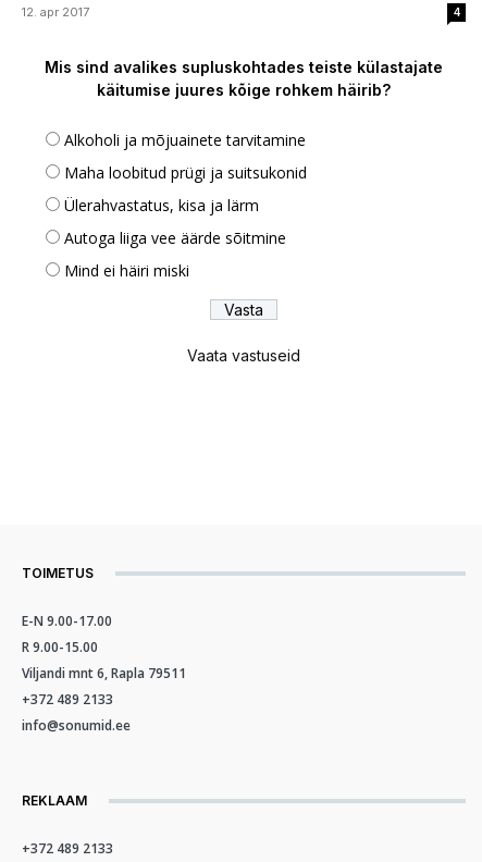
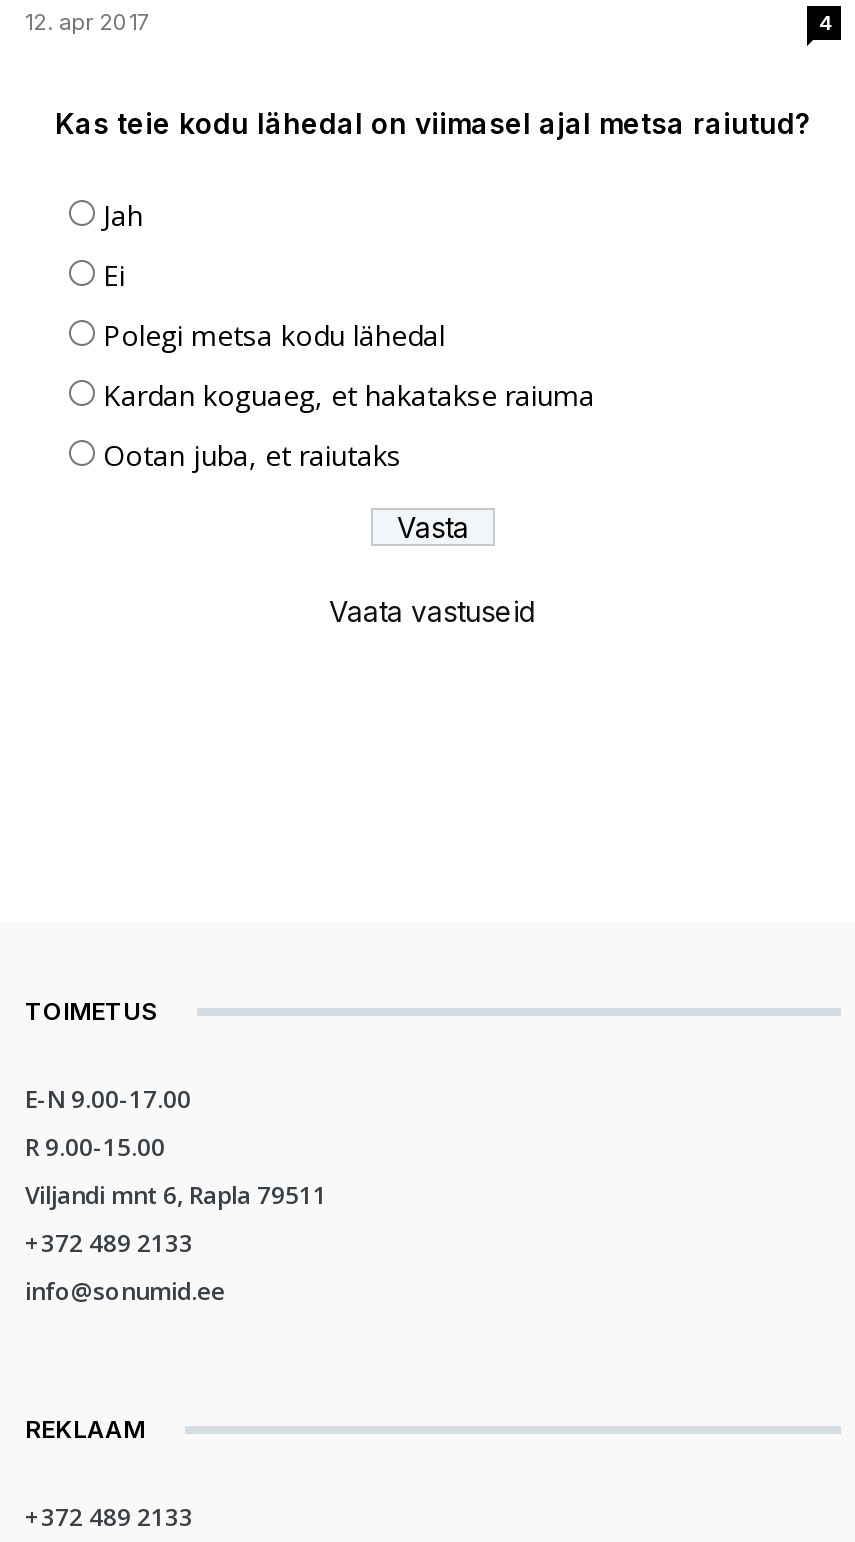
[45,58,443,99] Mis sind avalikes supluskohtades teiste külastajate | käitumise juures kõige rohkem häirib? -> [55,106,811,140] Kas teie kodu lähedal on viimasel ajal metsa raiutud?
[64,130,306,150] Alkoholi ja mõjuainete tarvitamine -> [103,196,143,234] Jah
[64,162,307,183] Maha loobitud prügi ja suitsukonid -> [103,256,125,294] Ei
[64,195,259,216] Ülerahvastatus, kisa ja lärm -> [103,316,445,354] Polegi metsa kodu lähedal
[64,228,286,248] Autoga liiga vee äärde sõitmine -> [103,376,595,414] Kardan koguaeg, et hakatakse raiuma
[64,260,189,281] Mind ei häiri miski -> [103,436,401,474] Ootan juba, et raiutaks

